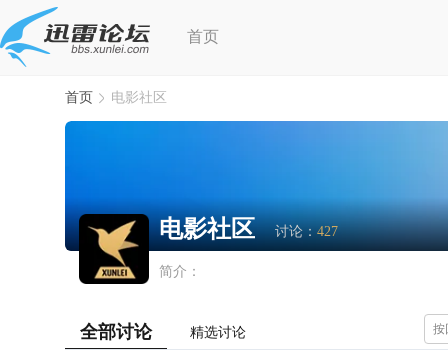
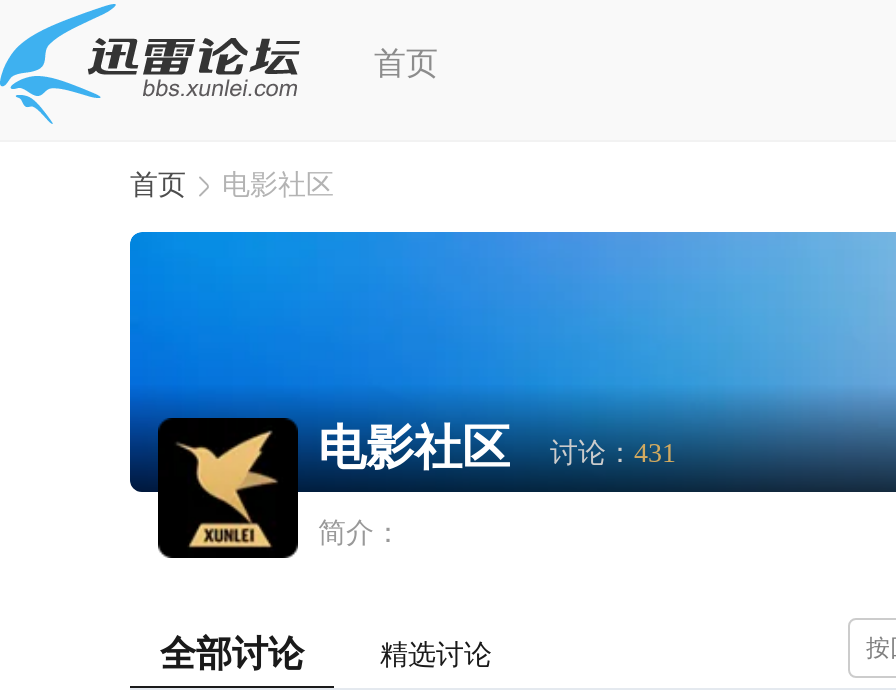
[159,216,338,242] 电影社区 讨论：427 -> [318,422,676,474] 电影社区 讨论：431

